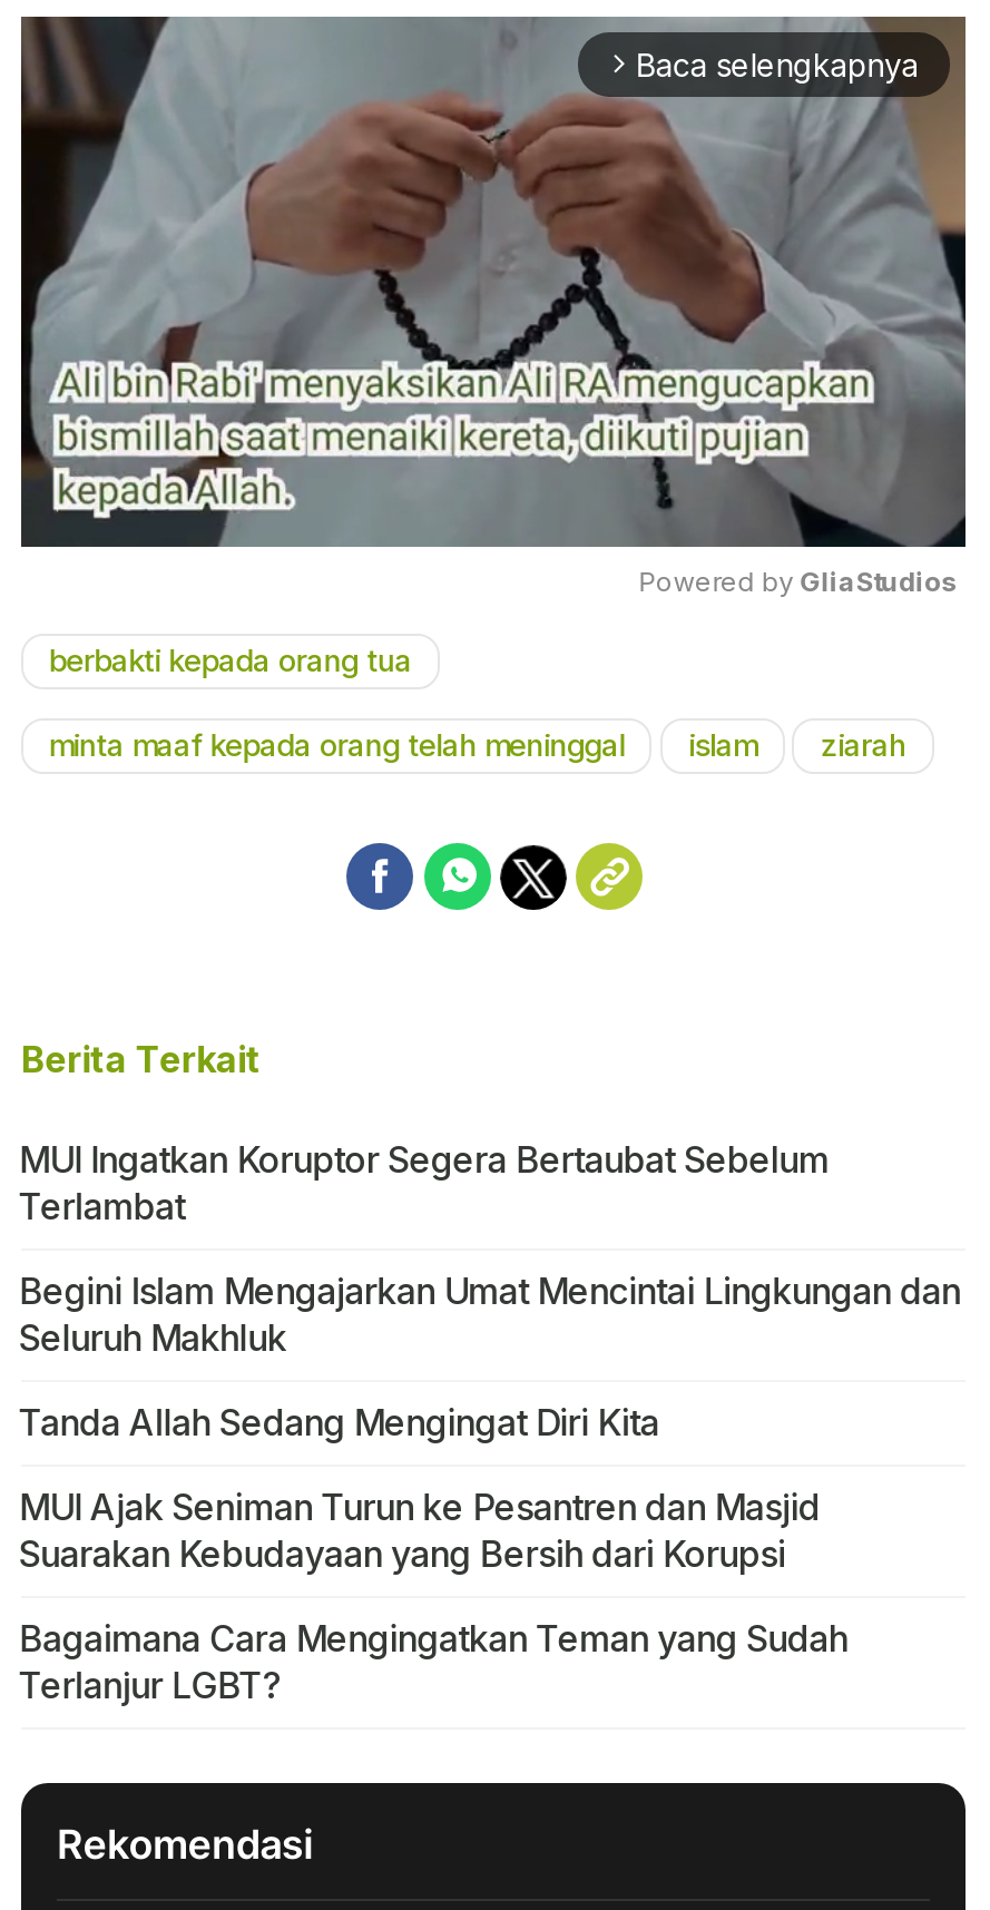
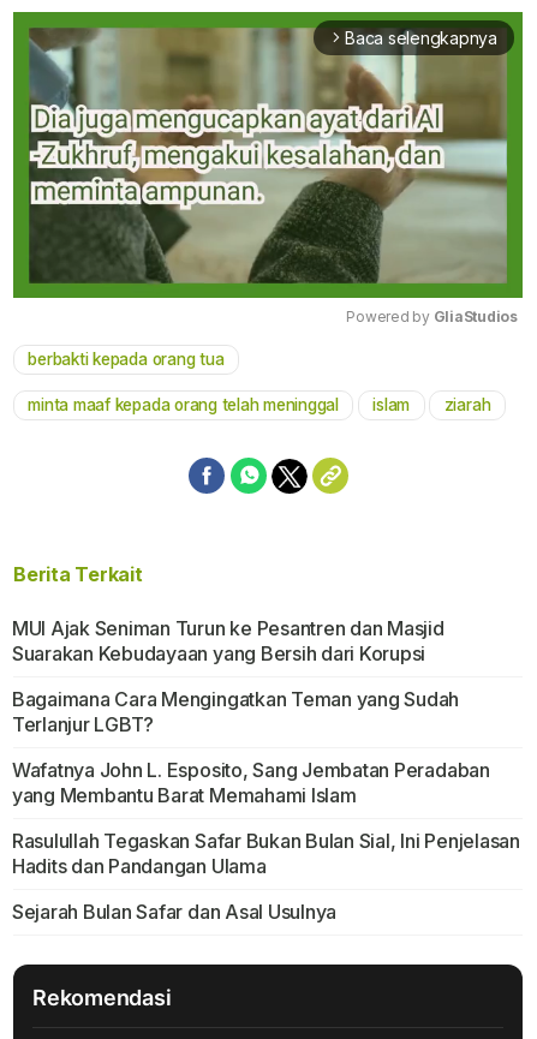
[19,14,968,549] [image] -> [12,11,524,299] [image]
[18,1138,961,1445] MUI Ingatkan Koruptor Segera Bertaubat Sebelum | Terlambat | Begini Islam Mengajarkan Umat Mencintai Lingkungan dan | Seluruh Makhluk | Tanda Allah Sedang Mengingat Diri Kita -> none
moved [18,1485,848,1708] -> [12,617,459,737]: MUI Ajak Seniman Turun ke Pesantren dan Masjid | Suarakan Kebudayaan yang Bersih dari Korupsi | Bagaimana Cara Mengingatkan Teman yang Sudah | Terlanjur LGBT?
none -> [12,758,520,924] Wafatnya John L. Esposito, Sang Jembatan Peradaban | yang Membantu Barat Memahami Islam | Rasulullah Tegaskan Safar Bukan Bulan Sial, Ini Penjelasan | Hadits dan Pandangan Ulama | Sejarah Bulan Safar dan Asal Usulnya

